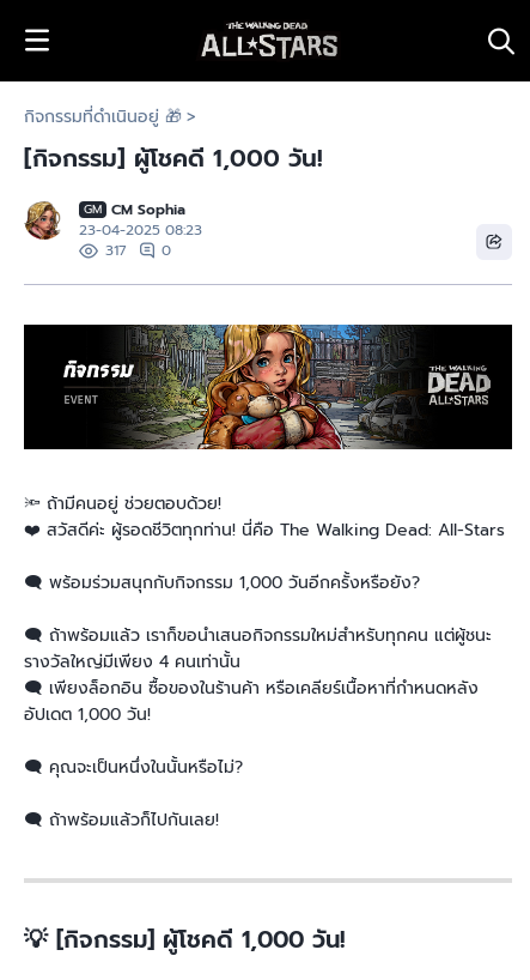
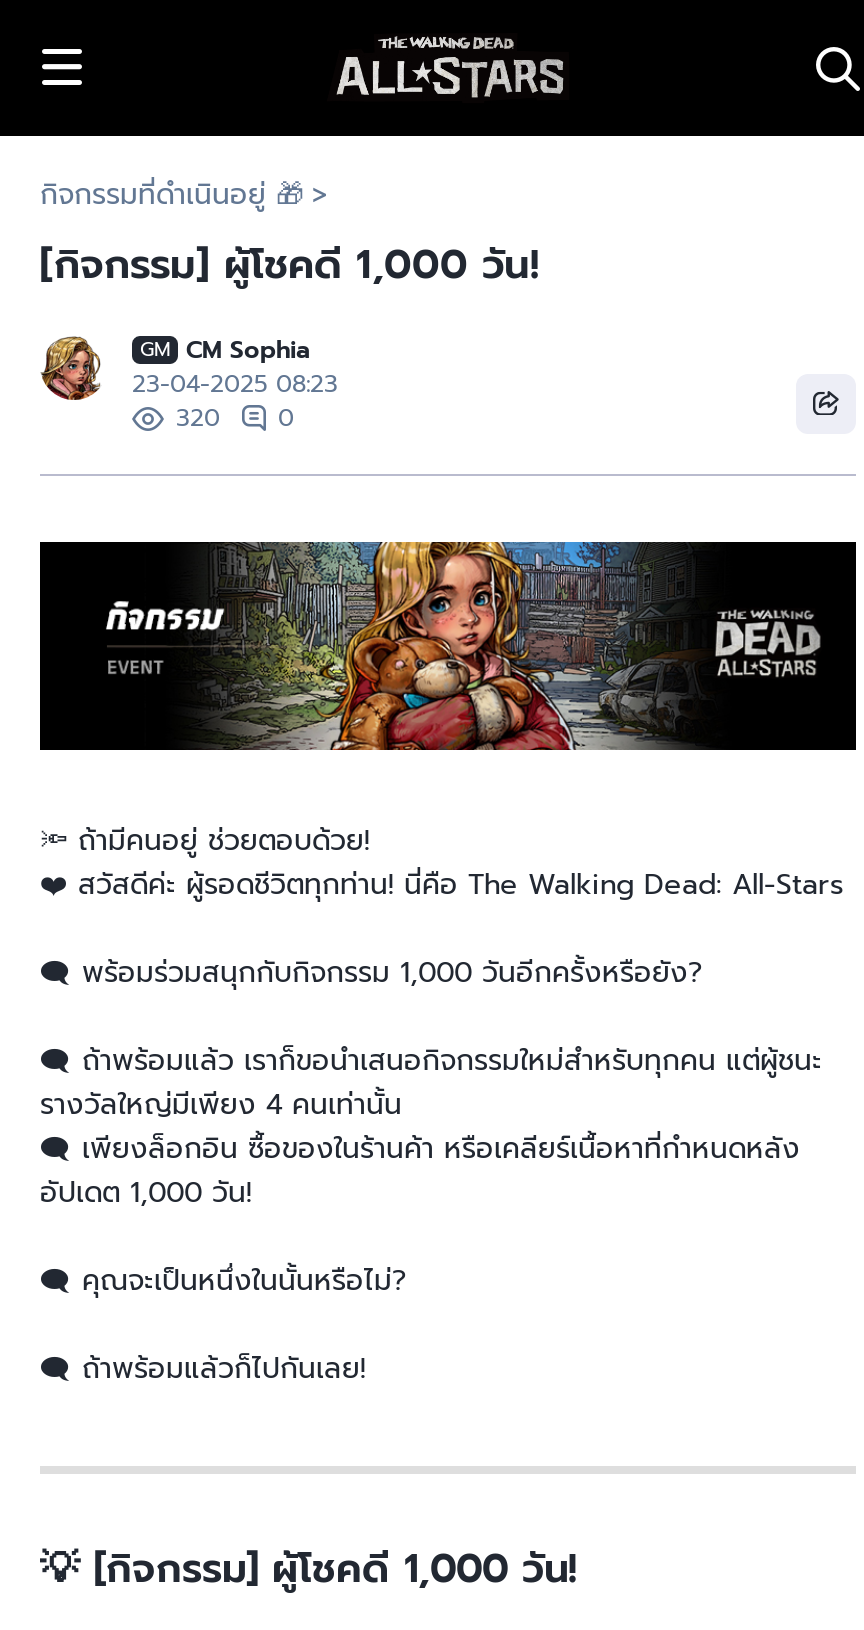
[105,239,171,261] 317 0 -> [176,400,294,436] 320 0

